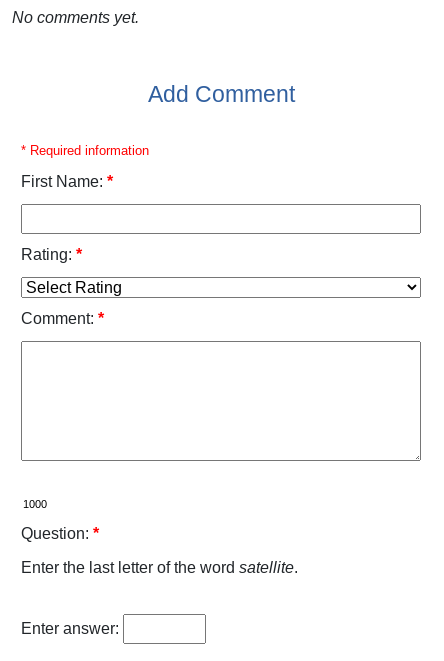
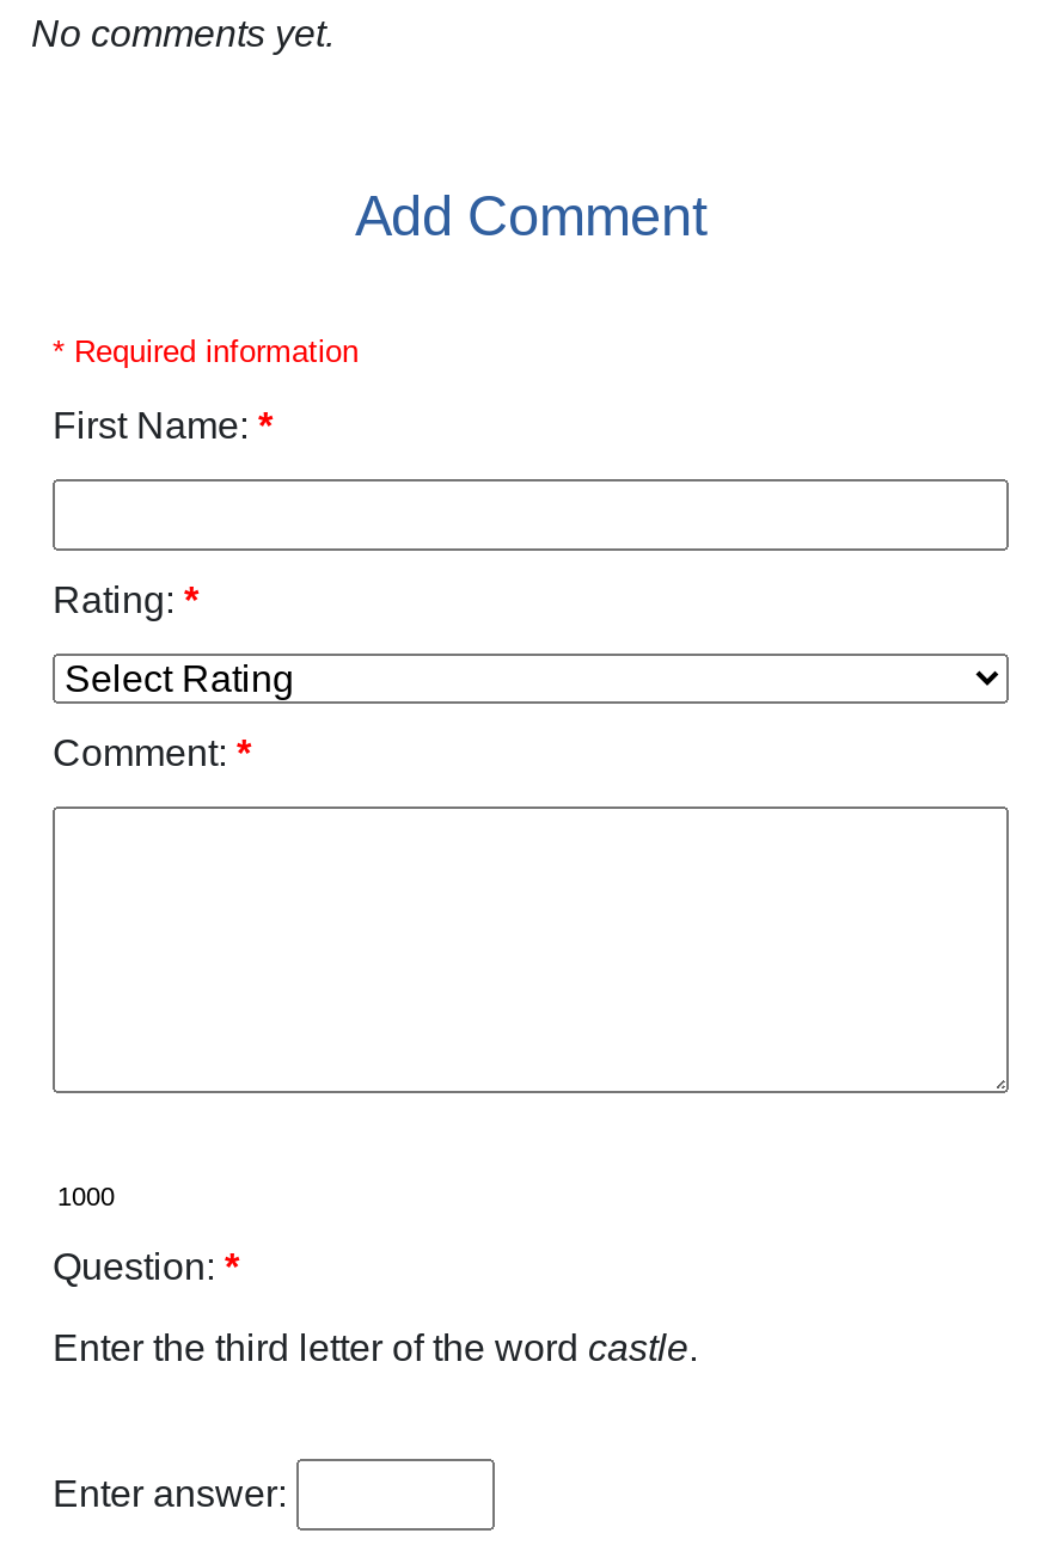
[21,559,298,576] Enter the last letter of the word satellite. -> [53,1327,698,1368] Enter the third letter of the word castle.

